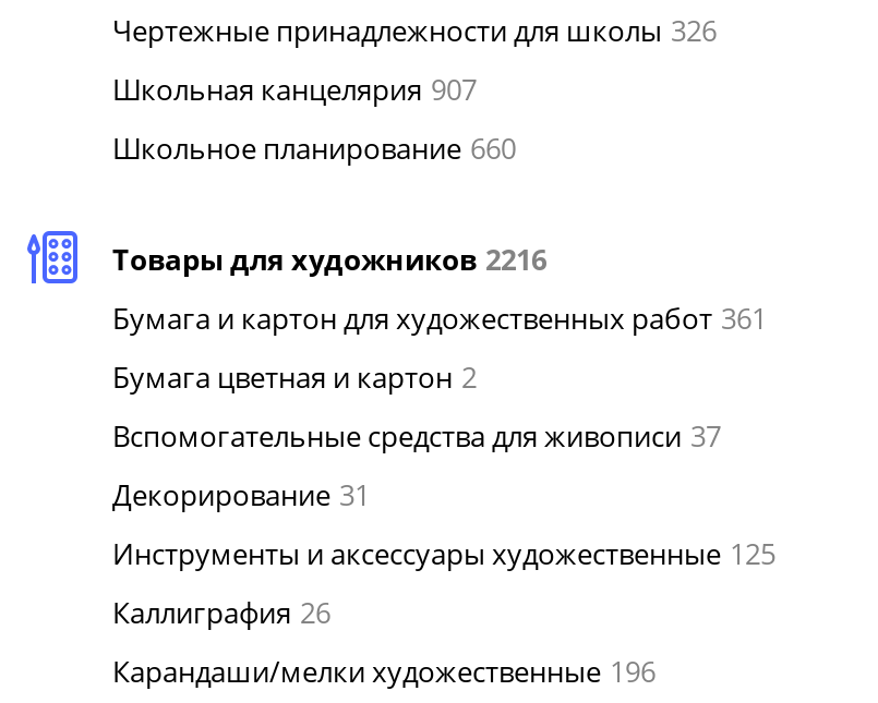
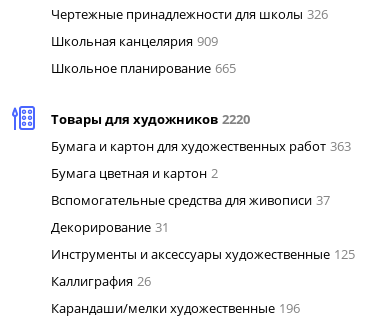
[112,70,477,109] Школьная канцелярия 907 -> [51,32,218,50] Школьная канцелярия 909
[112,129,516,168] Школьное планирование 660 -> [51,59,236,77] Школьное планирование 665
[112,240,546,279] Товары для художников 2216 -> [51,110,250,128] Товары для художников 2220
[112,299,767,338] Бумага и картон для художественных работ 361 -> [51,137,351,155] Бумага и картон для художественных работ 363

